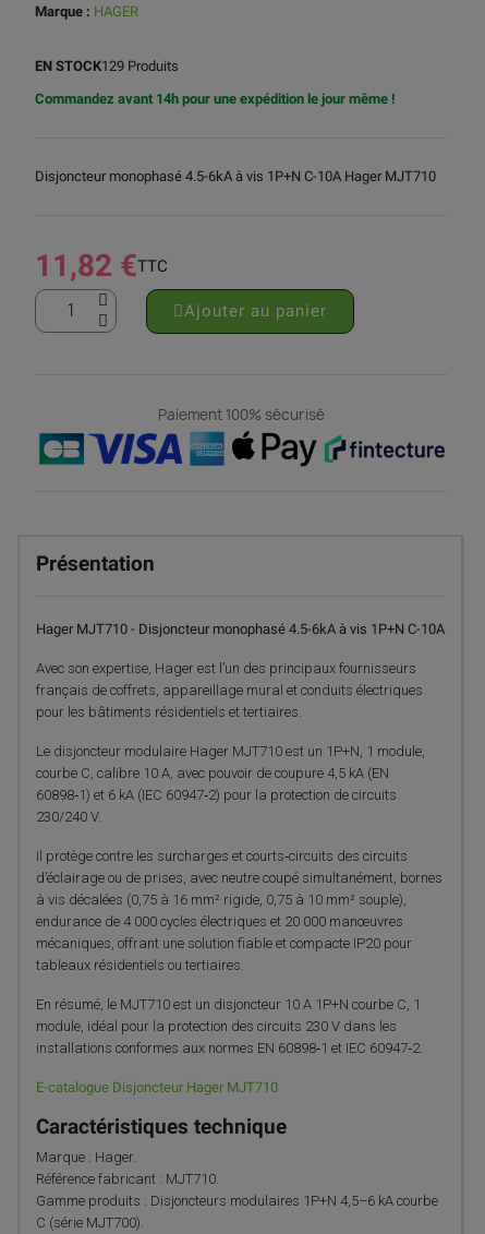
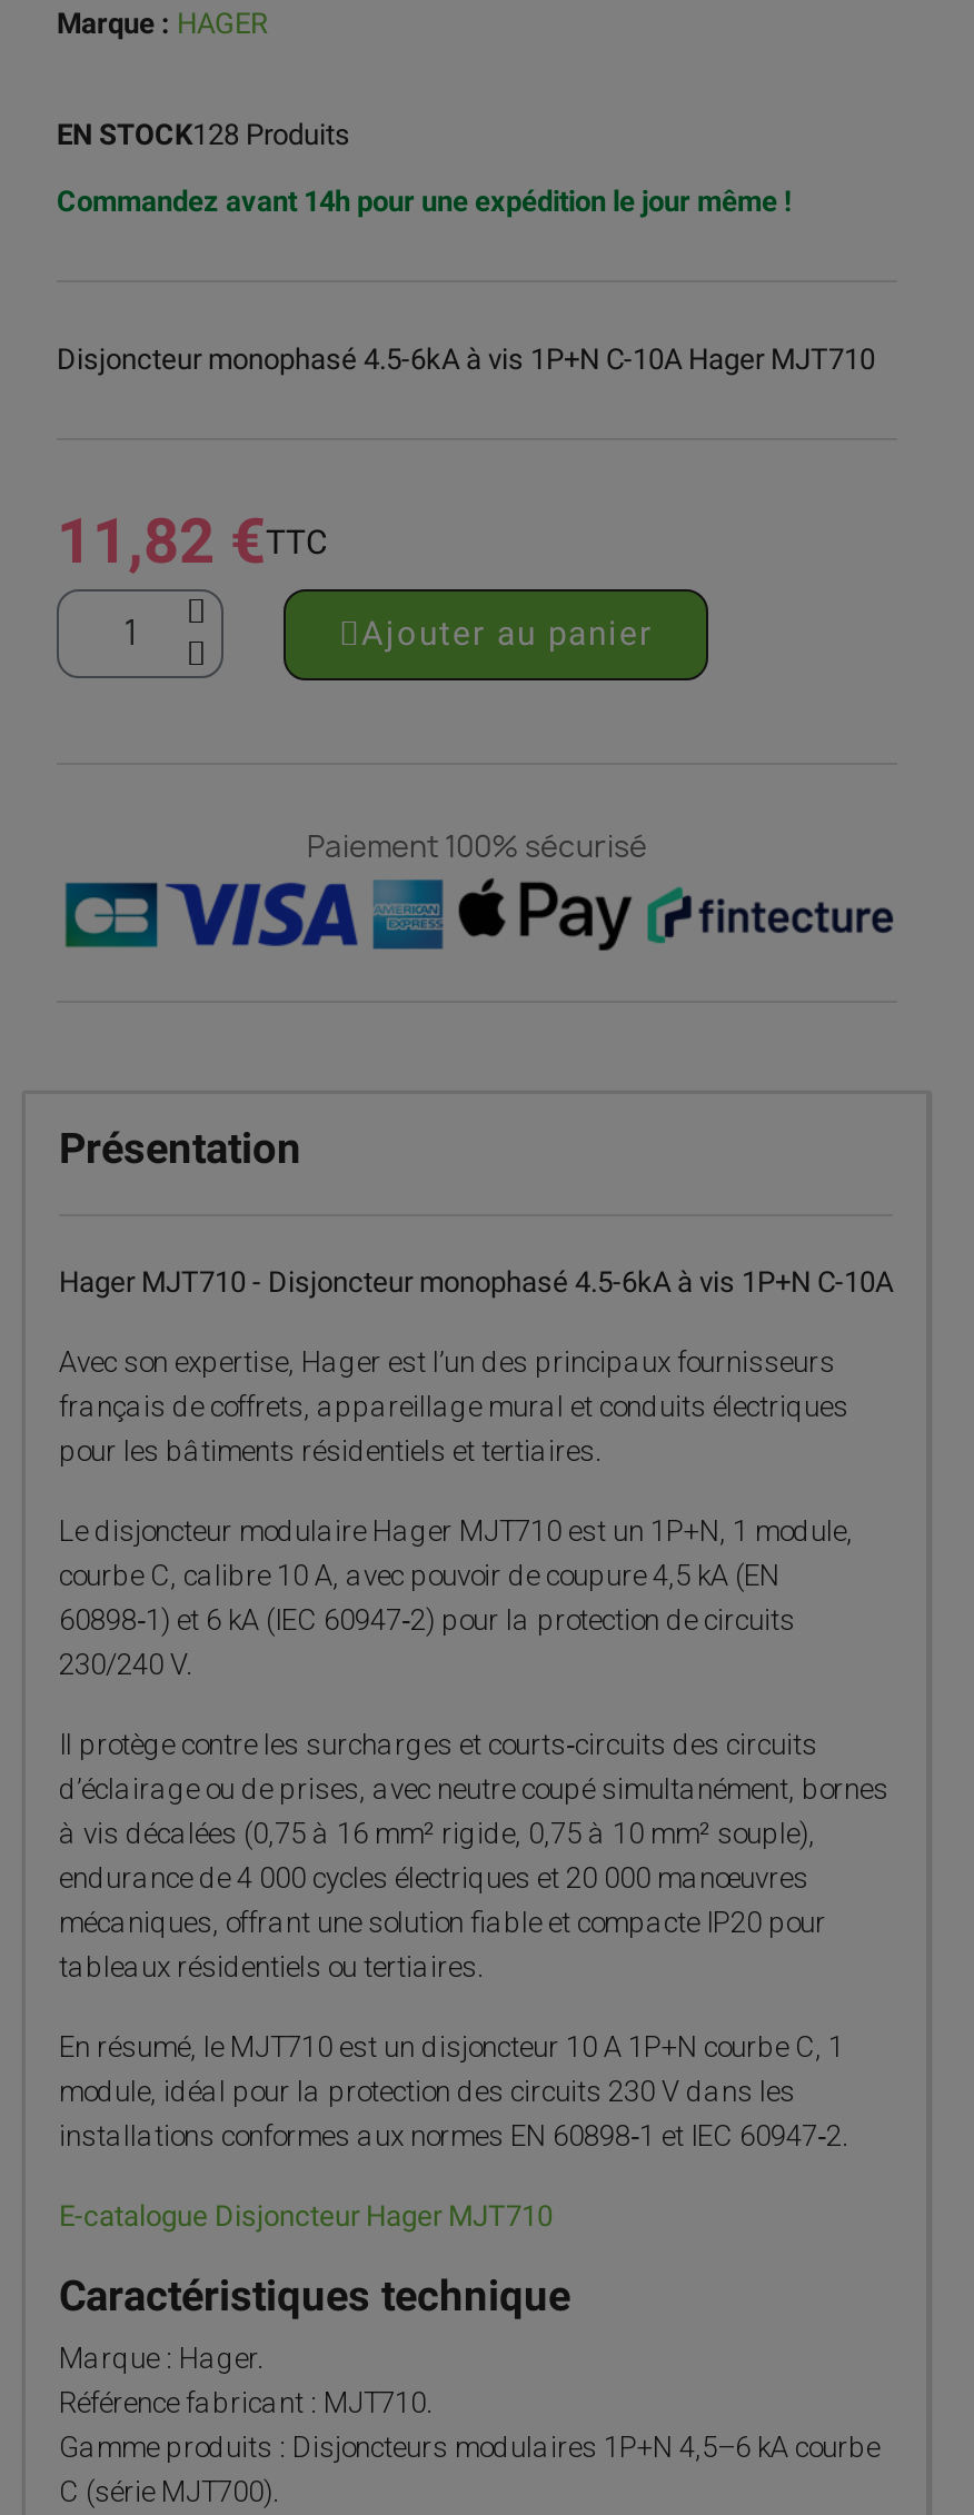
[35,58,179,74] EN STOCK129 Produits -> [57,118,350,151] EN STOCK128 Produits

